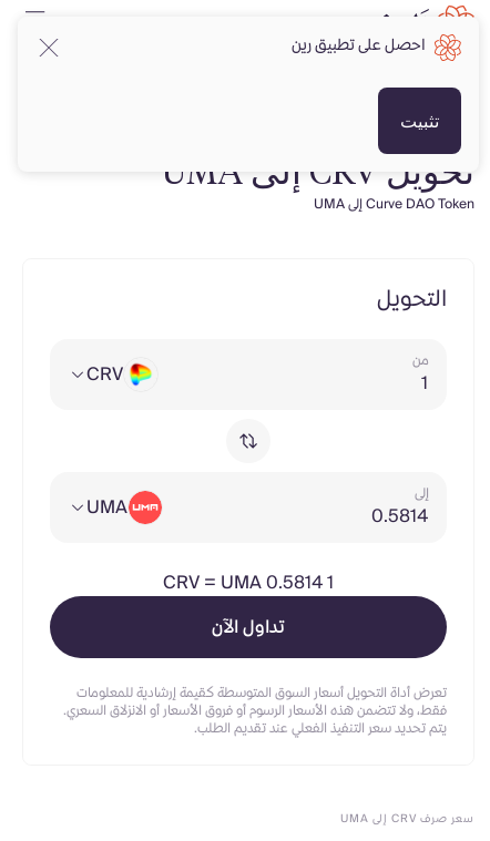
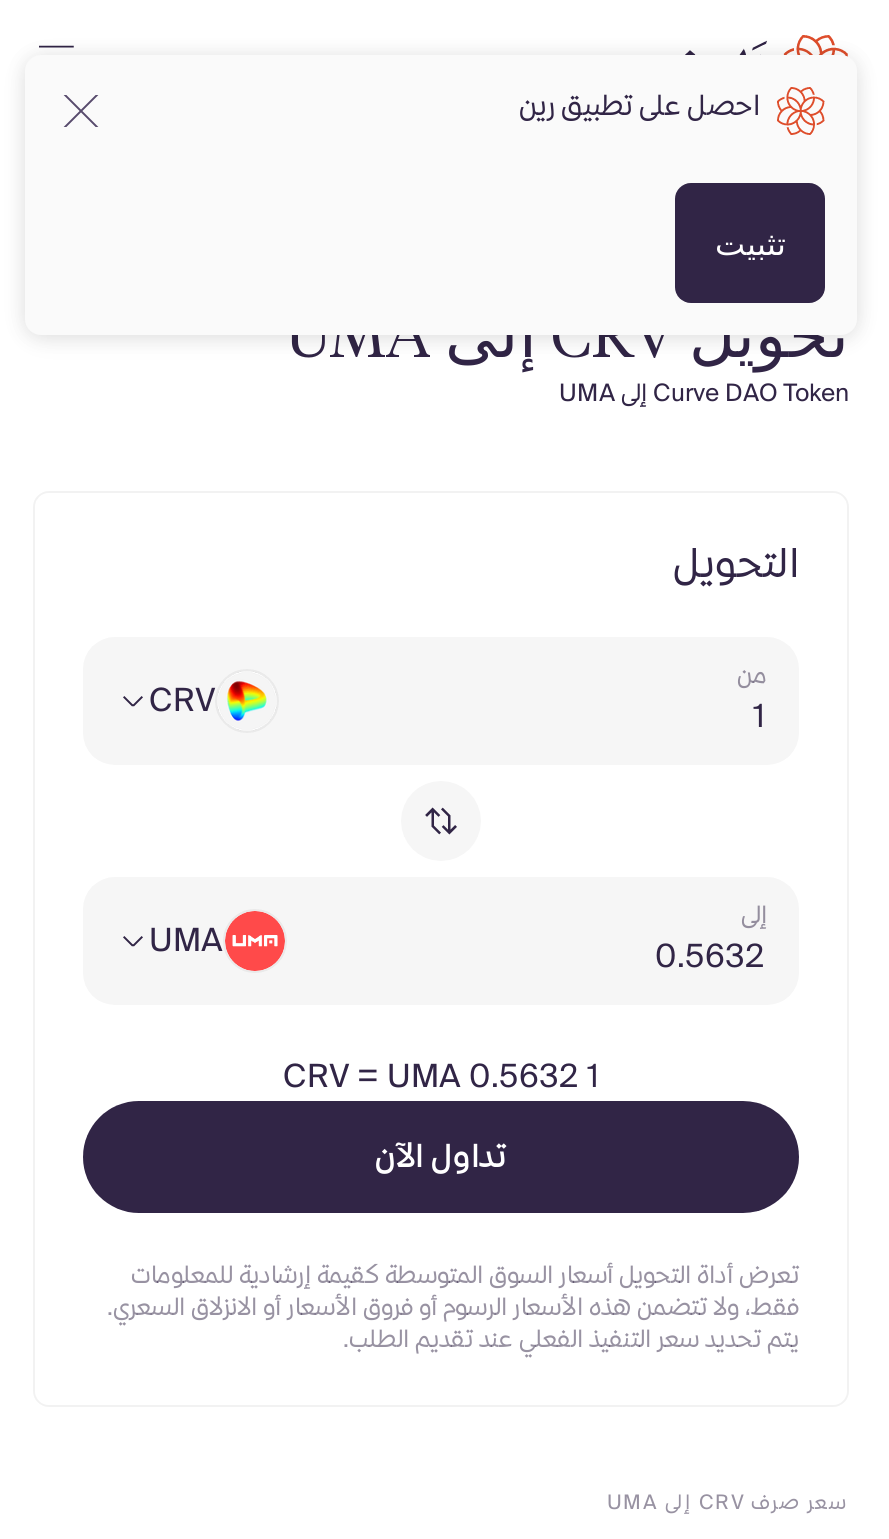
[163,567,334,598] CRV = UMA 0.5814 1 -> [283,1049,599,1105] CRV = UMA 0.5632 1

